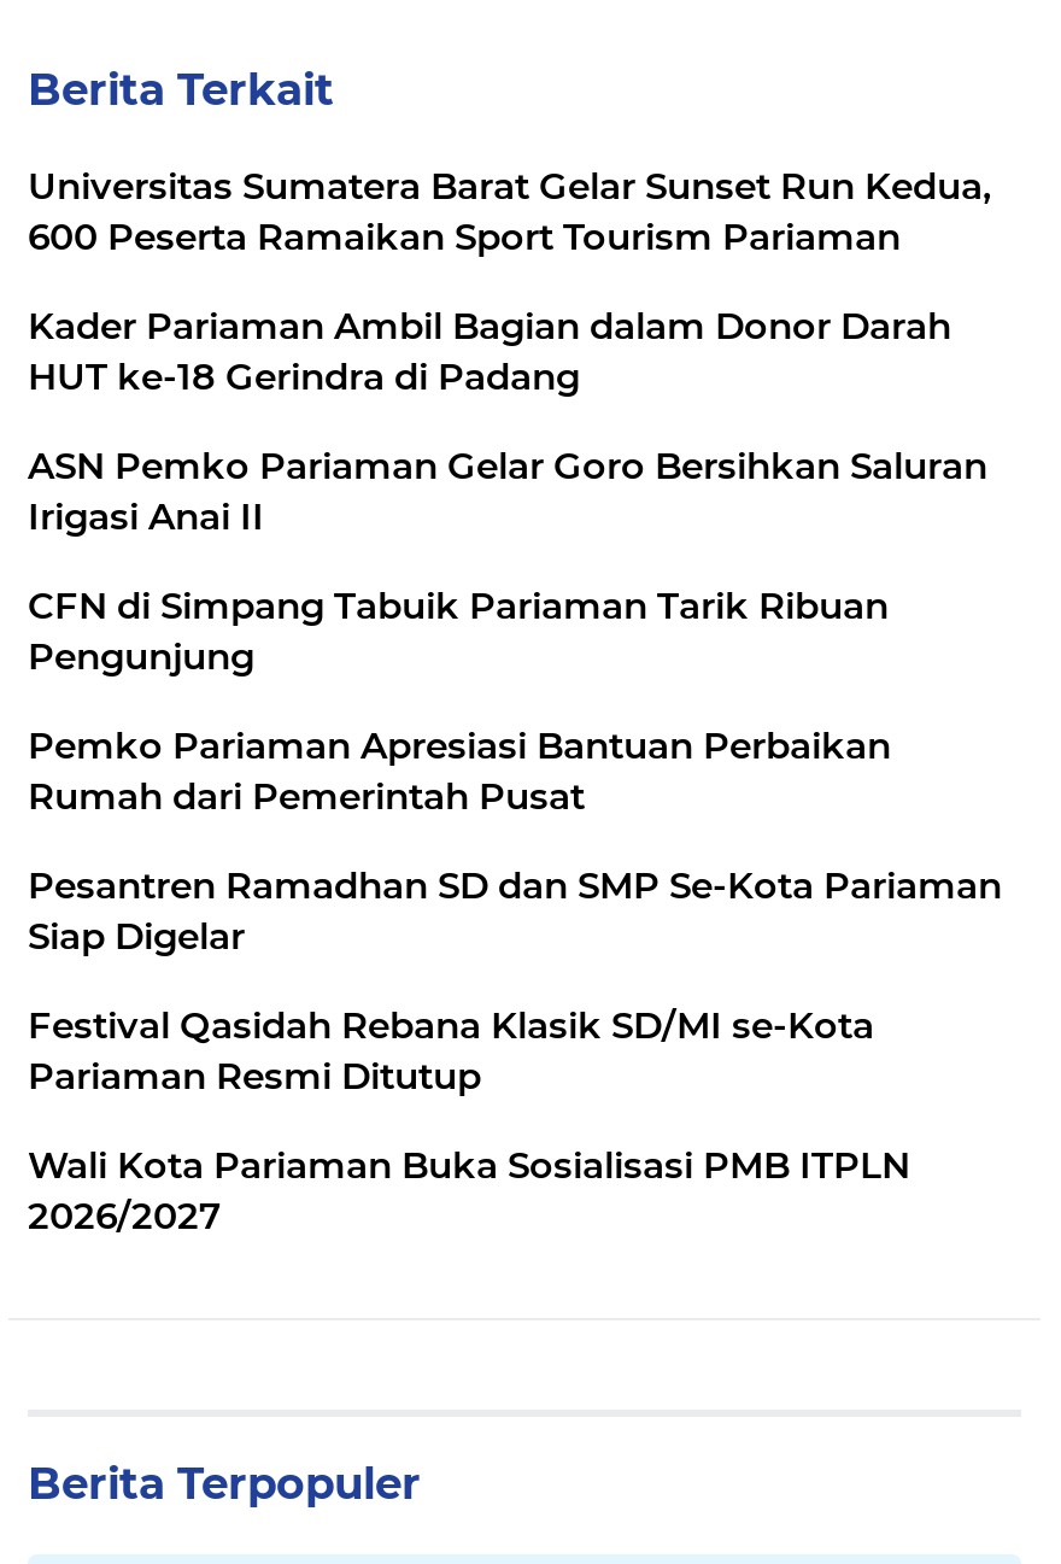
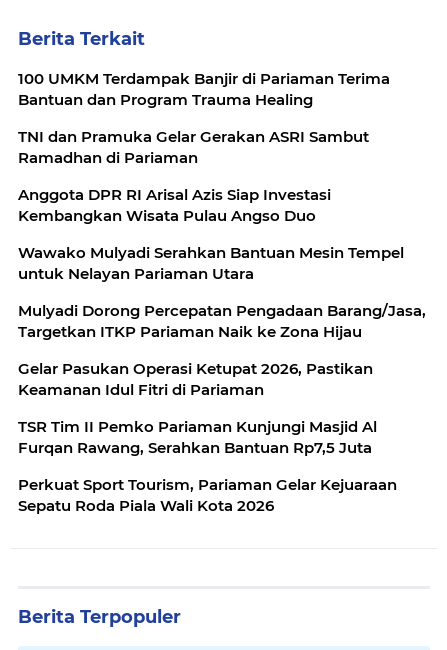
[28,163,992,259] Universitas Sumatera Barat Gelar Sunset Run Kedua, | 600 Peserta Ramaikan Sport Tourism Pariaman -> [18,69,390,109] 100 UMKM Terdampak Banjir di Pariaman Terima | Bantuan dan Program Trauma Healing
[28,303,951,399] Kader Pariaman Ambil Bagian dalam Donor Darah | HUT ke-18 Gerindra di Padang -> [18,127,369,167] TNI dan Pramuka Gelar Gerakan ASRI Sambut | Ramadhan di Pariaman
[28,443,987,539] ASN Pemko Pariaman Gelar Goro Bersihkan Saluran | Irigasi Anai II -> [18,185,331,225] Anggota DPR RI Arisal Azis Siap Investasi | Kembangkan Wisata Pulau Angso Duo
[28,582,889,679] CFN di Simpang Tabuik Pariaman Tarik Ribuan | Pengunjung -> [18,243,404,283] Wawako Mulyadi Serahkan Bantuan Mesin Tempel | untuk Nelayan Pariaman Utara
[28,722,891,819] Pemko Pariaman Apresiasi Bantuan Perbaikan | Rumah dari Pemerintah Pusat -> [18,301,426,341] Mulyadi Dorong Percepatan Pengadaan Barang/Jasa, | Targetkan ITKP Pariaman Naik ke Zona Hijau
[28,862,1002,959] Pesantren Ramadhan SD dan SMP Se-Kota Pariaman | Siap Digelar -> [18,359,373,399] Gelar Pasukan Operasi Ketupat 2026, Pastikan | Keamanan Idul Fitri di Pariaman
[28,1002,874,1099] Festival Qasidah Rebana Klasik SD/MI se-Kota | Pariaman Resmi Ditutup -> [18,417,377,457] TSR Tim II Pemko Pariaman Kunjungi Masjid Al | Furqan Rawang, Serahkan Bantuan Rp7,5 Juta
[28,1142,910,1238] Wali Kota Pariaman Buka Sosialisasi PMB ITPLN | 2026/2027 -> [18,475,397,515] Perkuat Sport Tourism, Pariaman Gelar Kejuaraan | Sepatu Roda Piala Wali Kota 2026

